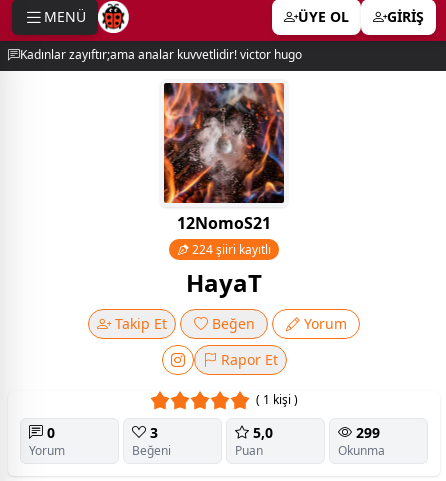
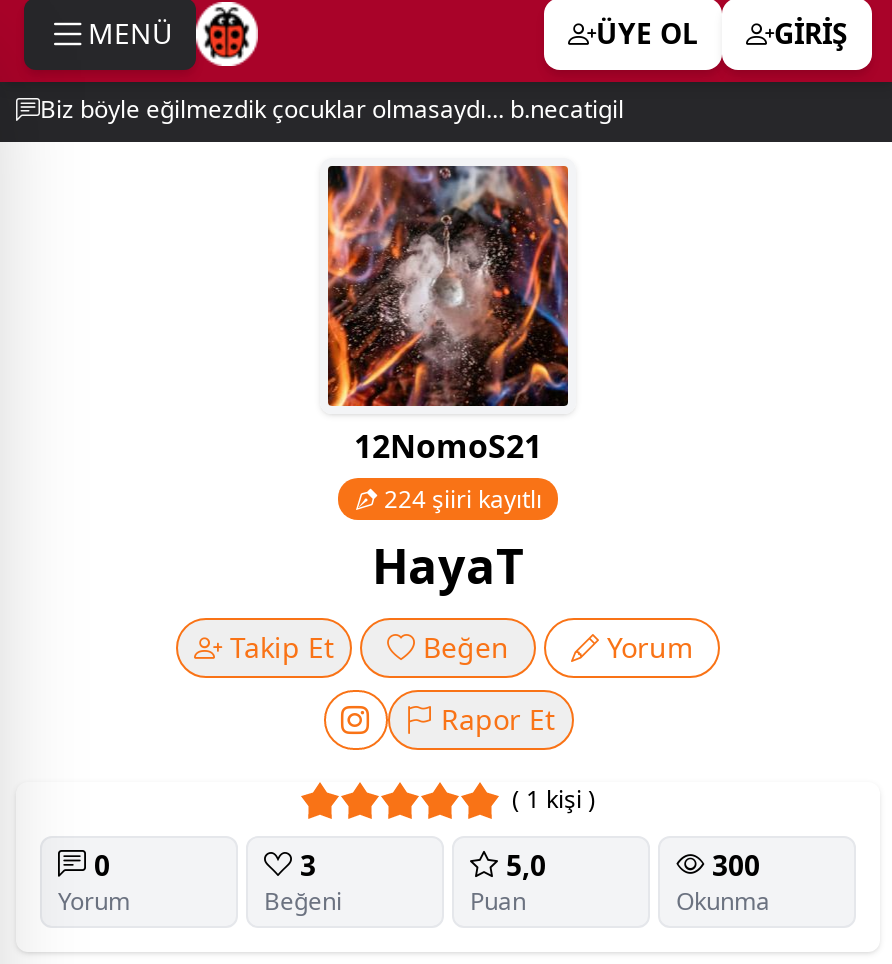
[20,46,302,63] Kadınlar zayıftır;ama analar kuvvetlidir! victor hugo -> [40,92,624,126] Biz böyle eğilmezdik çocuklar olmasaydı... b.necatigil
[352,423,380,442] 299 -> [704,845,760,883] 300

